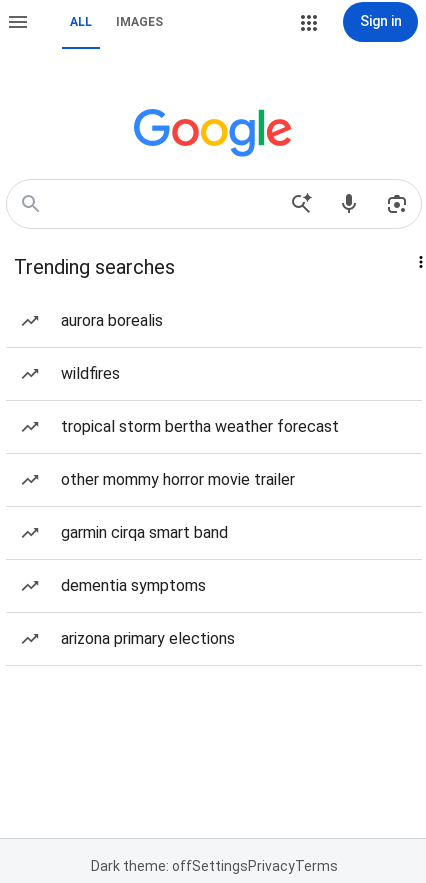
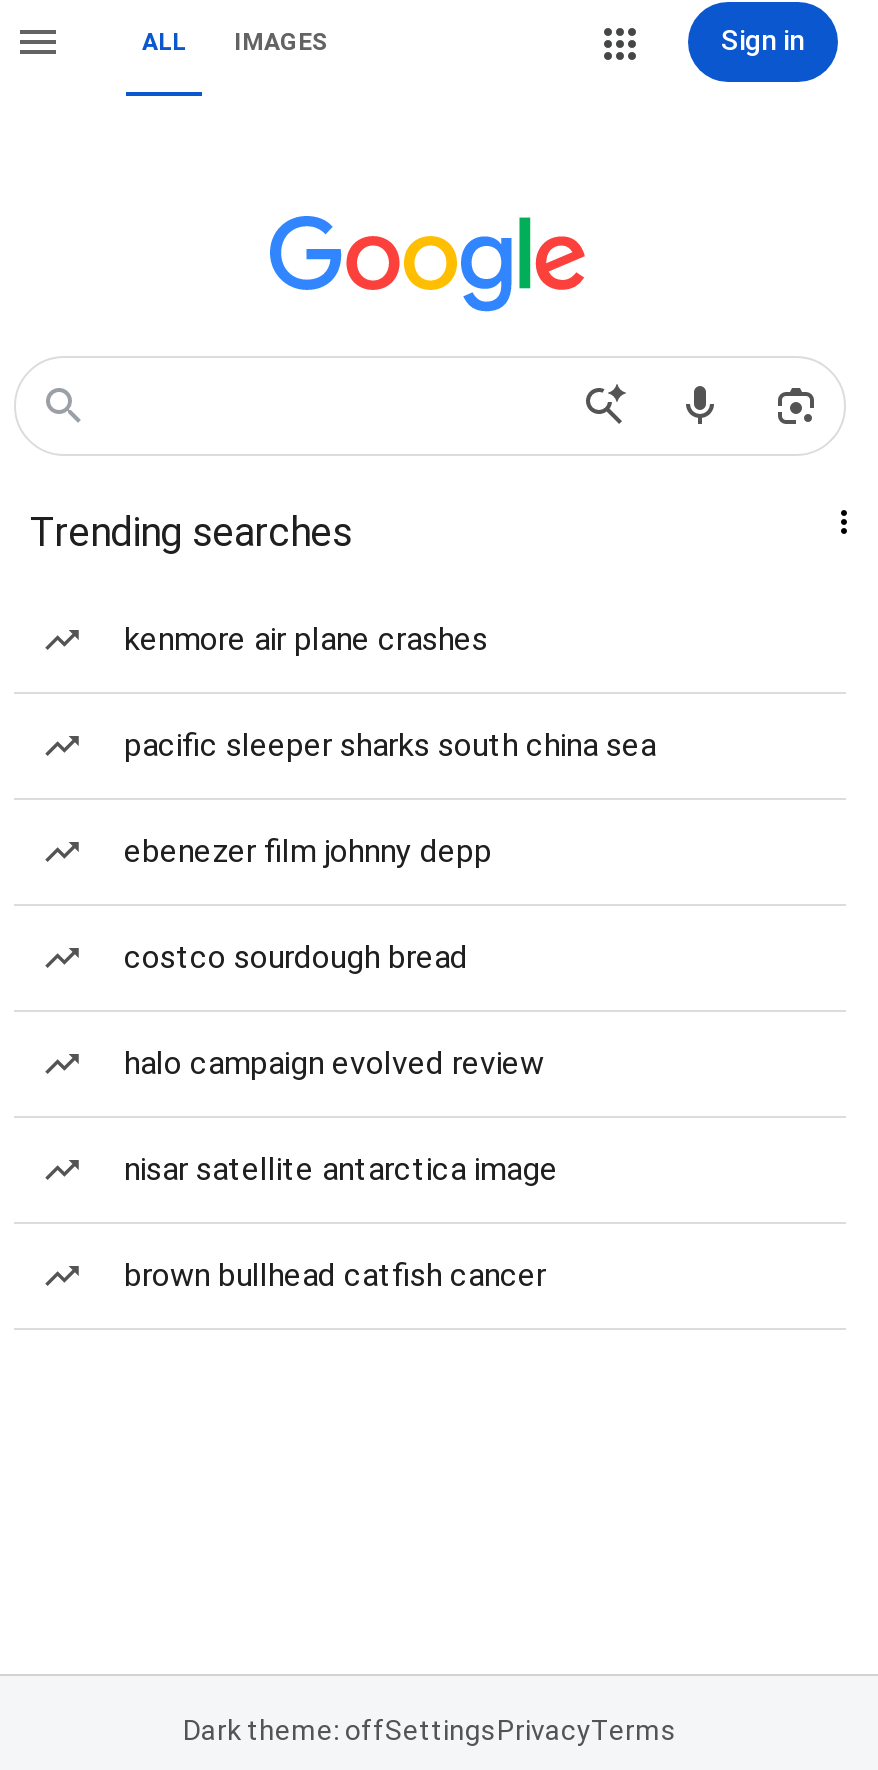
[61,311,163,330] aurora borealis -> [124,620,488,658] kenmore air plane crashes
[61,364,120,383] wildfires -> [124,726,656,764] pacific sleeper sharks south china sea
[61,417,339,436] tropical storm bertha weather forecast -> [124,832,492,870] ebenezer film johnny depp
[61,470,295,489] other mommy horror movie trailer -> [124,938,468,976] costco sourdough bread
[61,523,228,542] garmin cirqa smart band -> [124,1044,544,1082] halo campaign evolved review
[61,576,206,595] dementia symptoms -> [124,1150,558,1188] nisar satellite antarctica image
[61,629,235,648] arizona primary elections -> [124,1256,546,1294] brown bullhead catfish cancer

